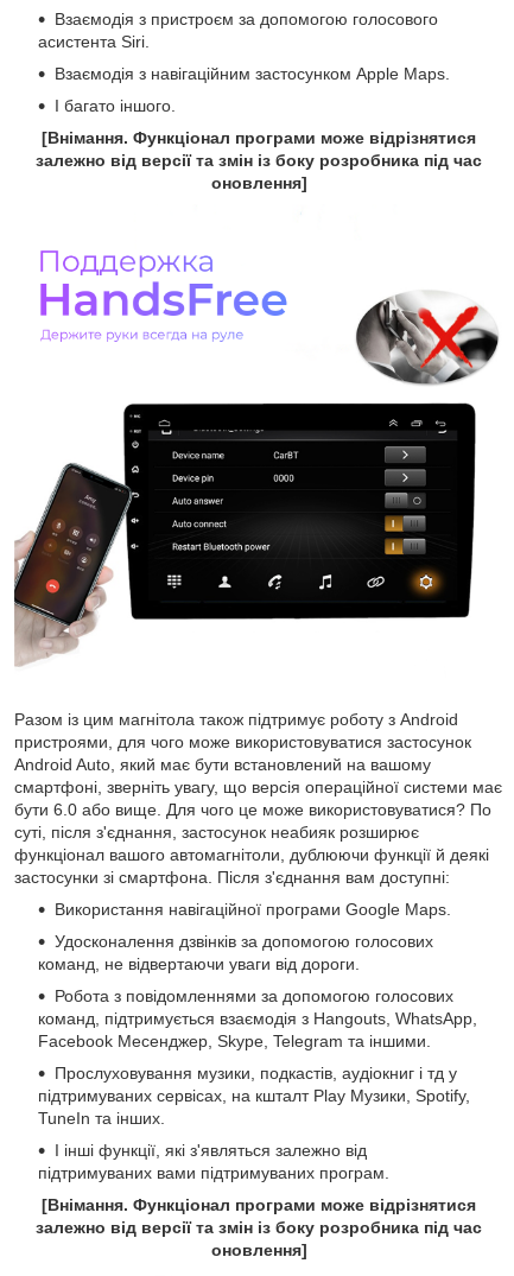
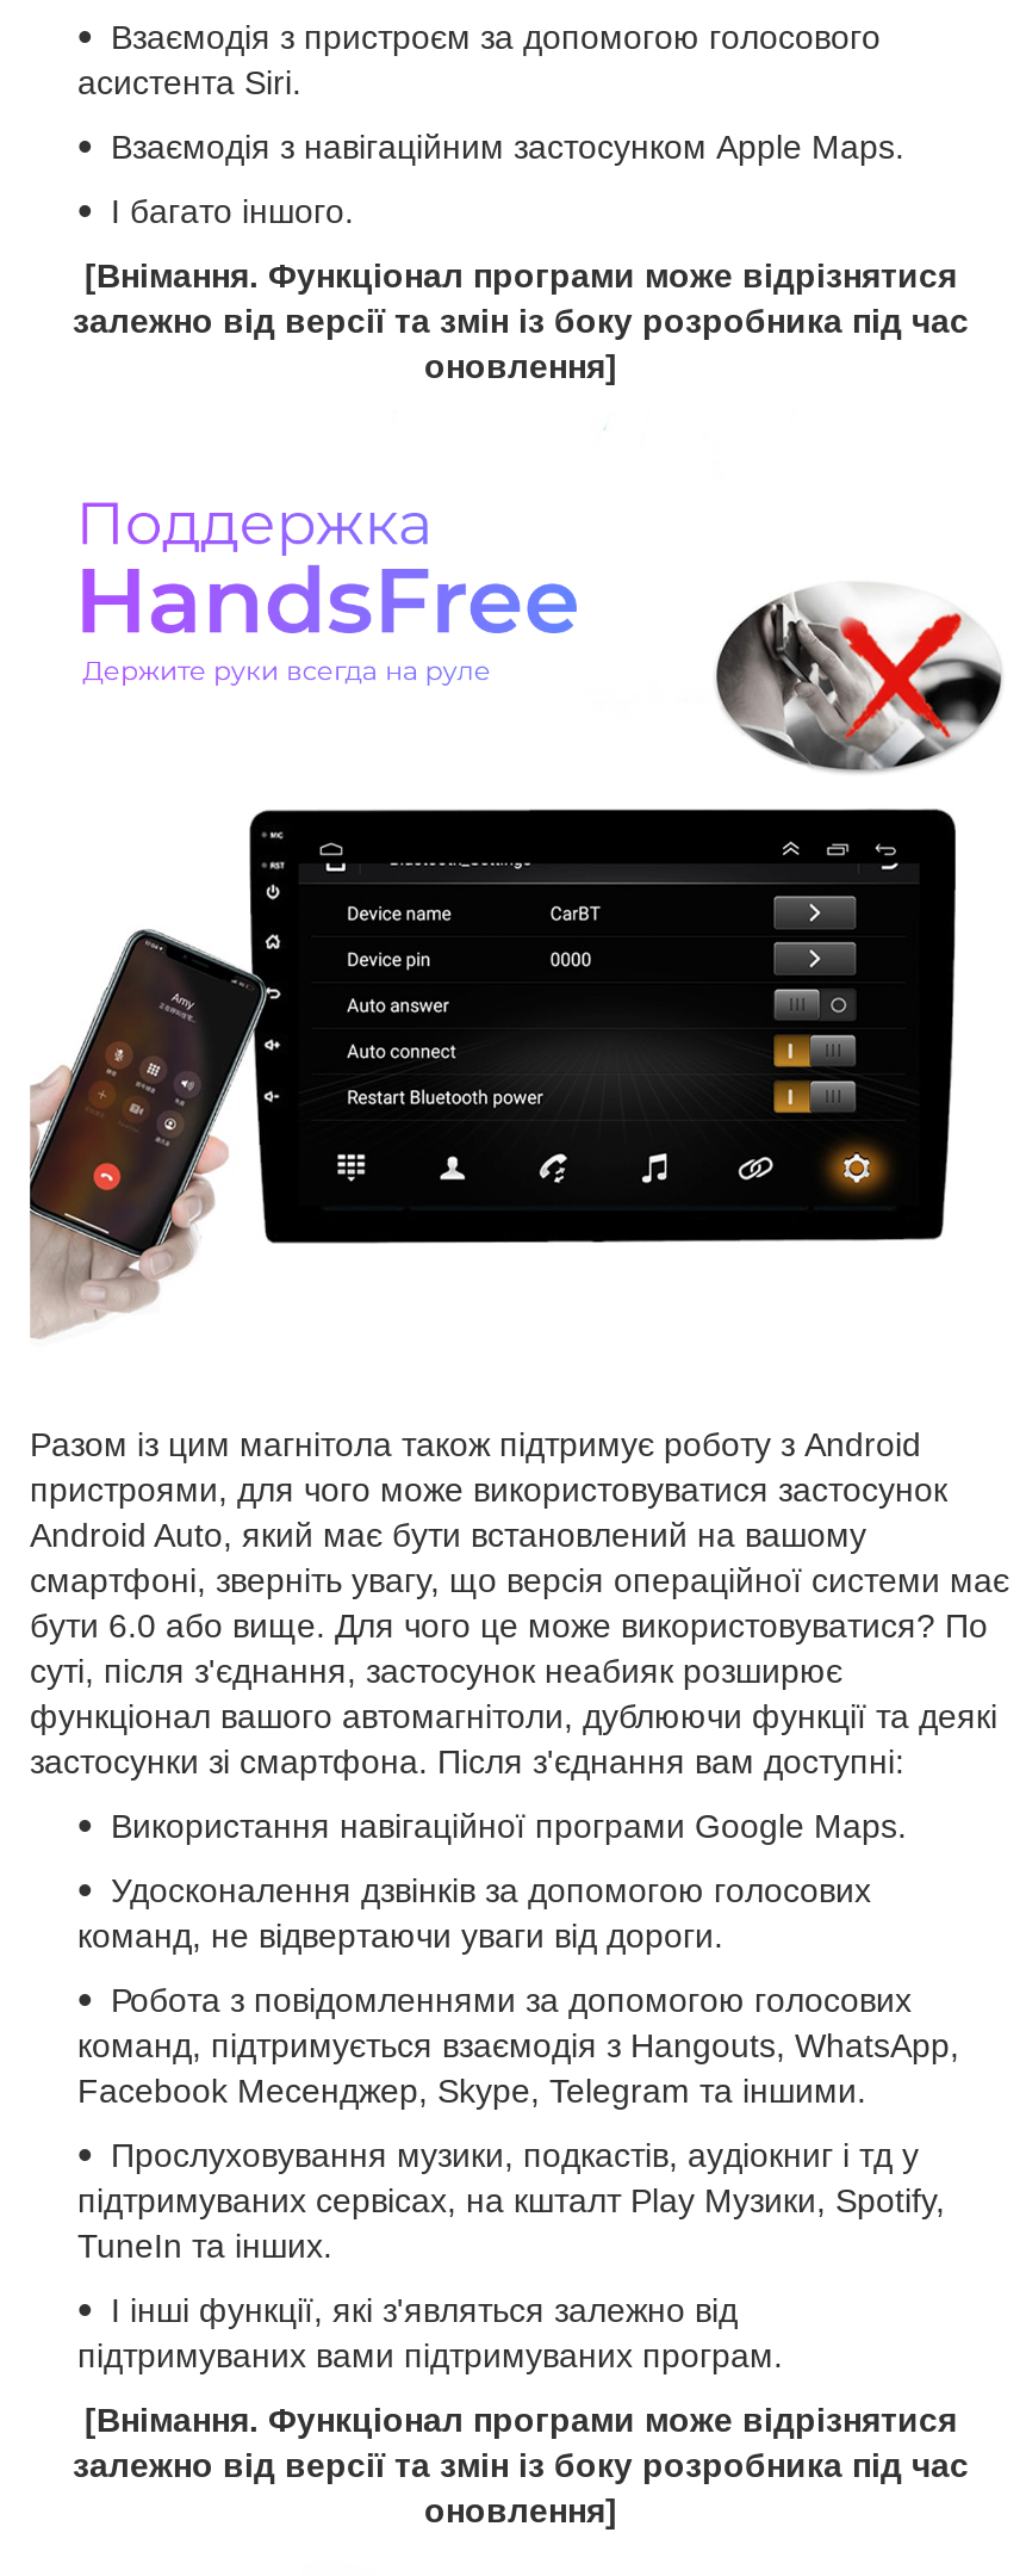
[14,845,489,864] функціонал вашого автомагнітоли, дублюючи функції й деякі -> [30,1696,997,1734] функціонал вашого автомагнітоли, дублюючи функції та деякі

